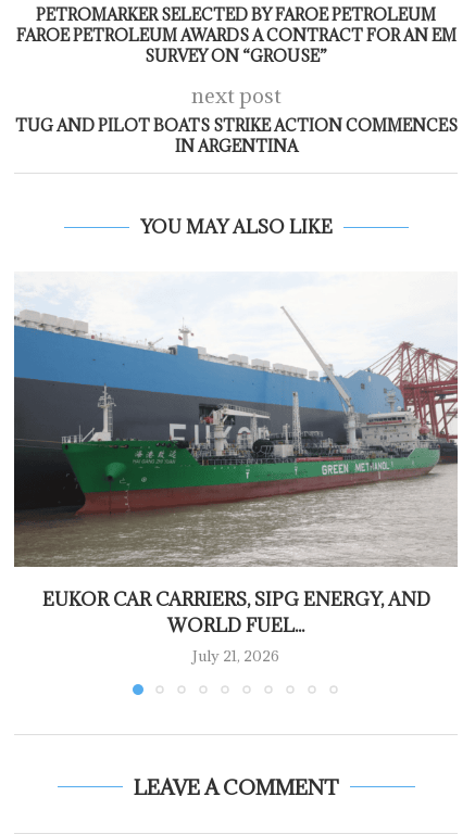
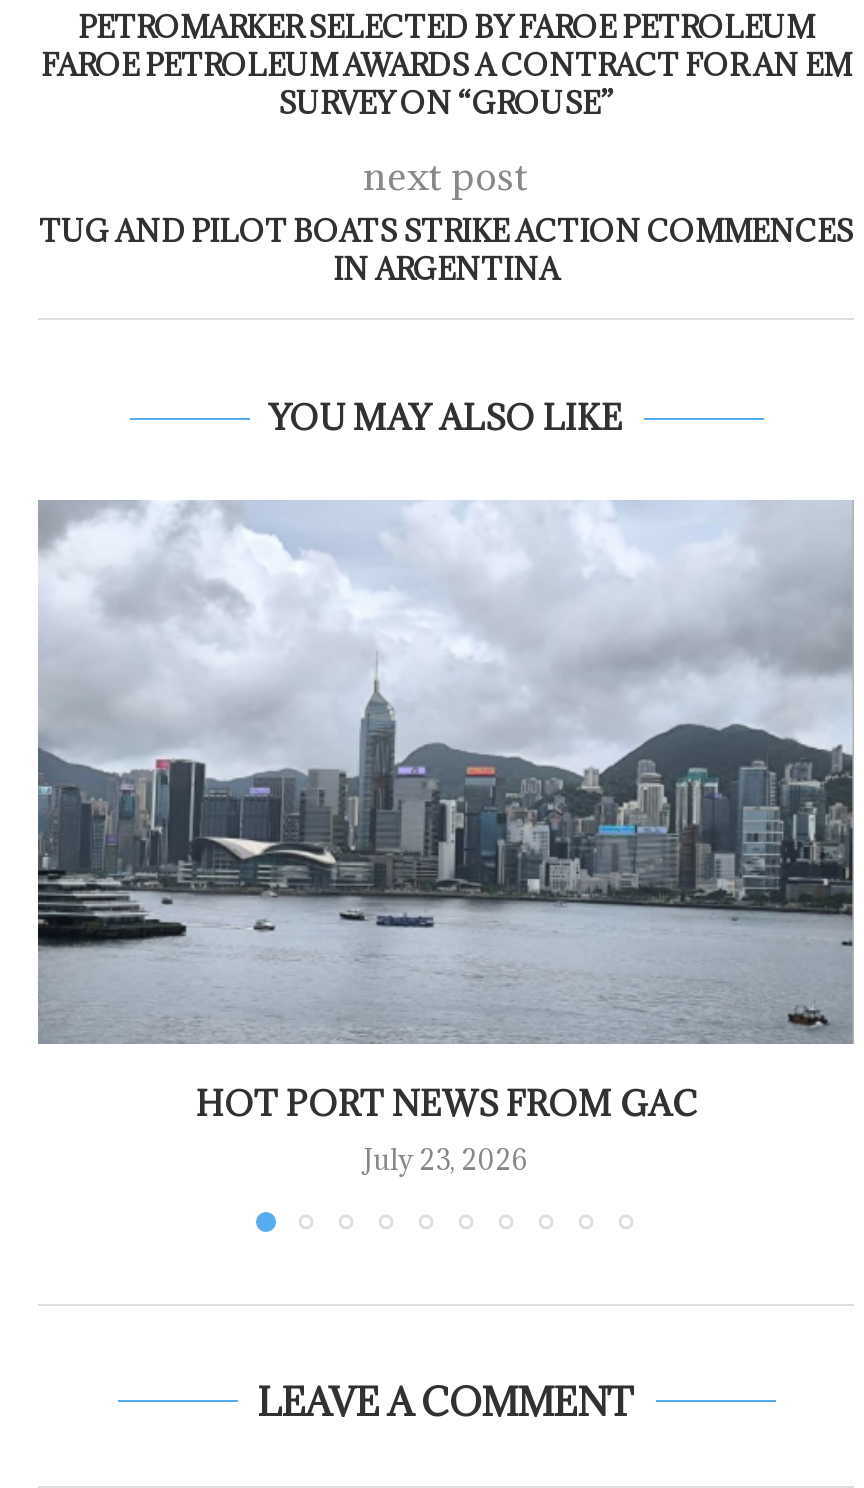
[14,299,458,666] [image] | EUKOR CAR CARRIERS, SIPG ENERGY, AND | WORLD FUEL... | July 21, 2026 -> [36,500,854,1178] [image] | HOT PORT NEWS FROM GAC | July 23, 2026

